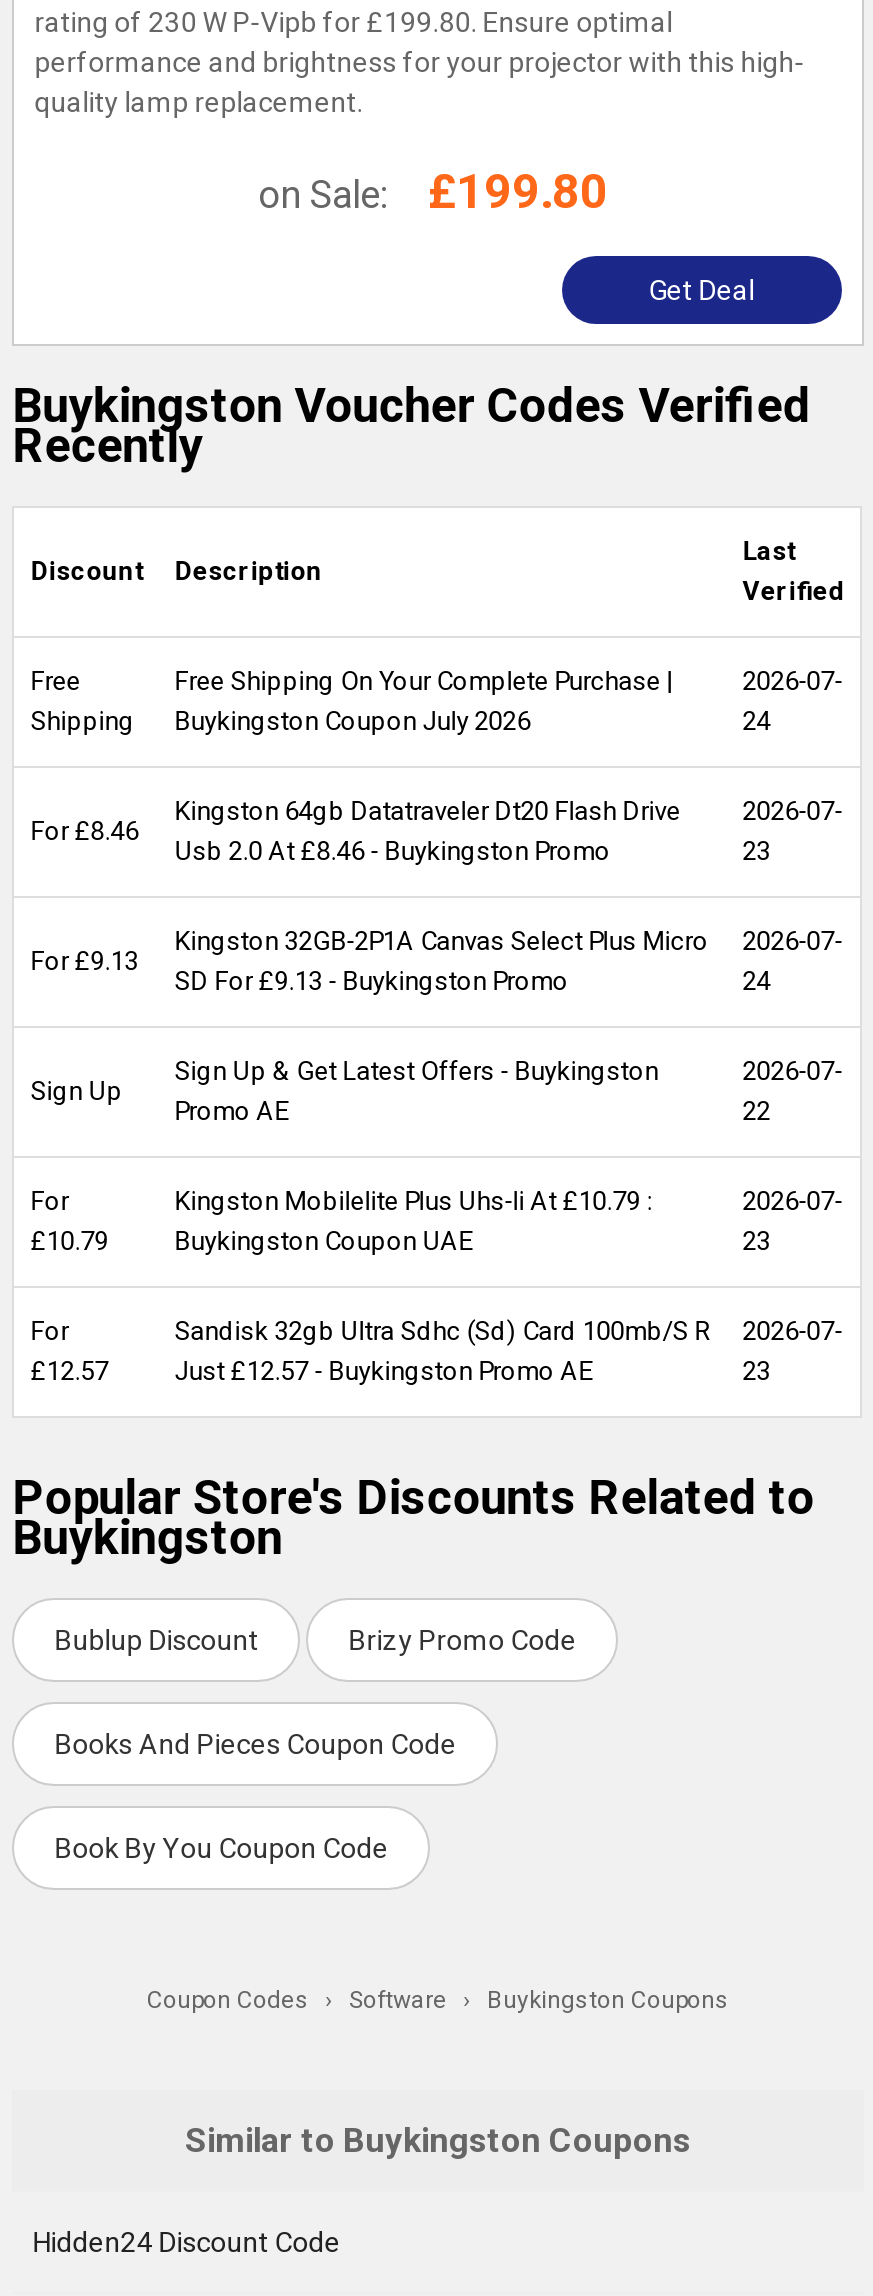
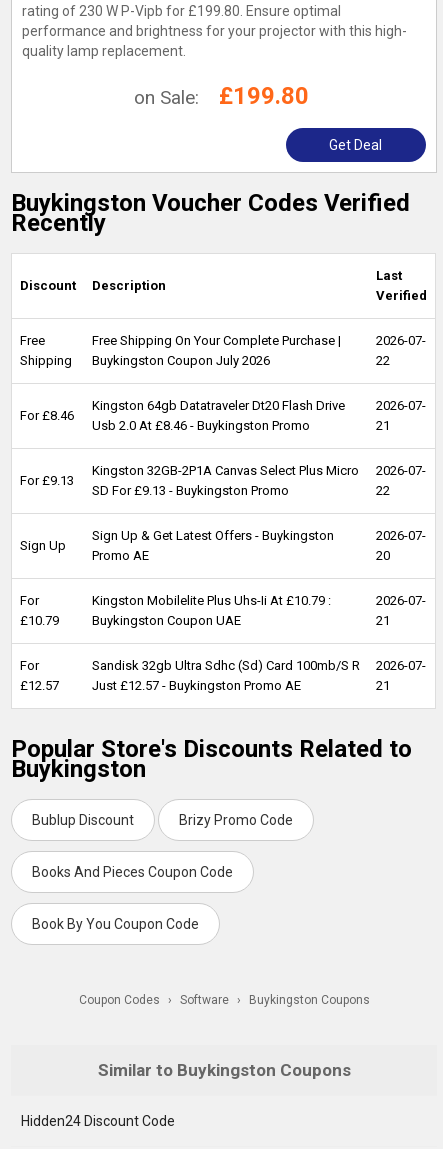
[742,706,770,736] 24 -> [376,353,390,368] 22
[742,836,770,866] 23 -> [376,418,390,433] 21
[742,966,770,996] 24 -> [376,483,390,498] 22
[742,1096,770,1126] 22 -> [376,548,390,563] 20
[742,1226,770,1256] 23 -> [376,613,390,628] 21
[742,1356,770,1386] 23 -> [376,678,390,693] 21

